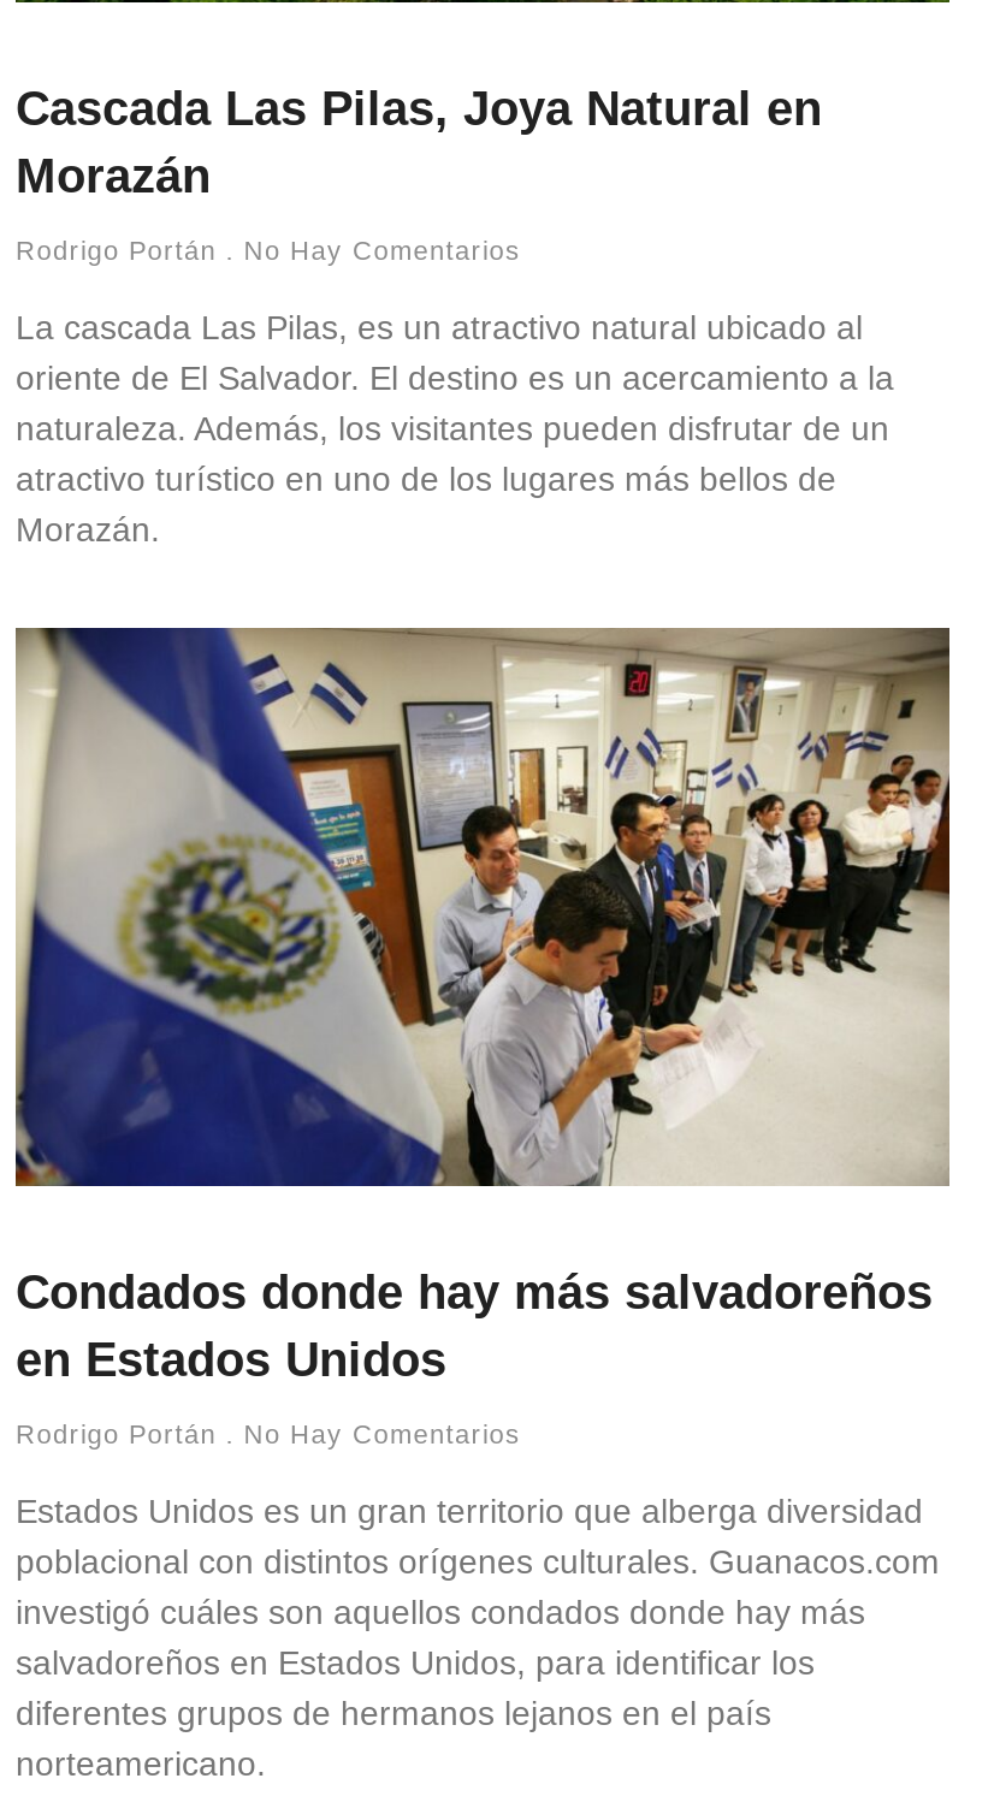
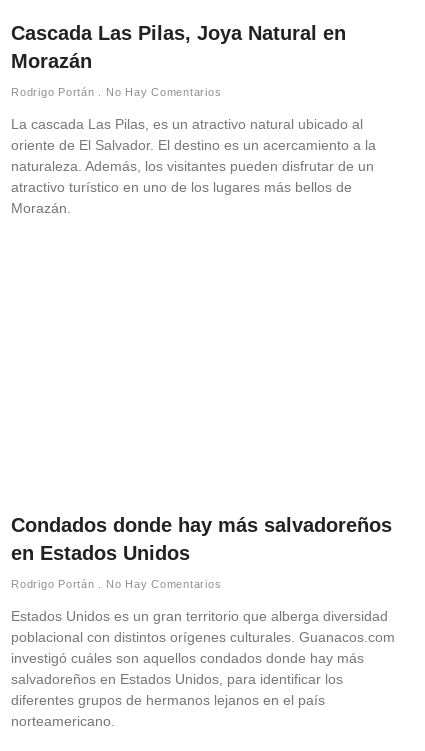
[13,626,952,1188] [image] -> none

